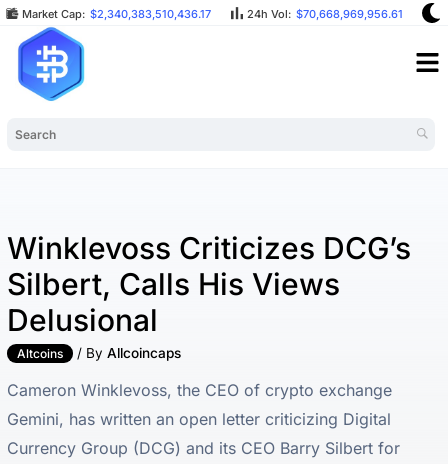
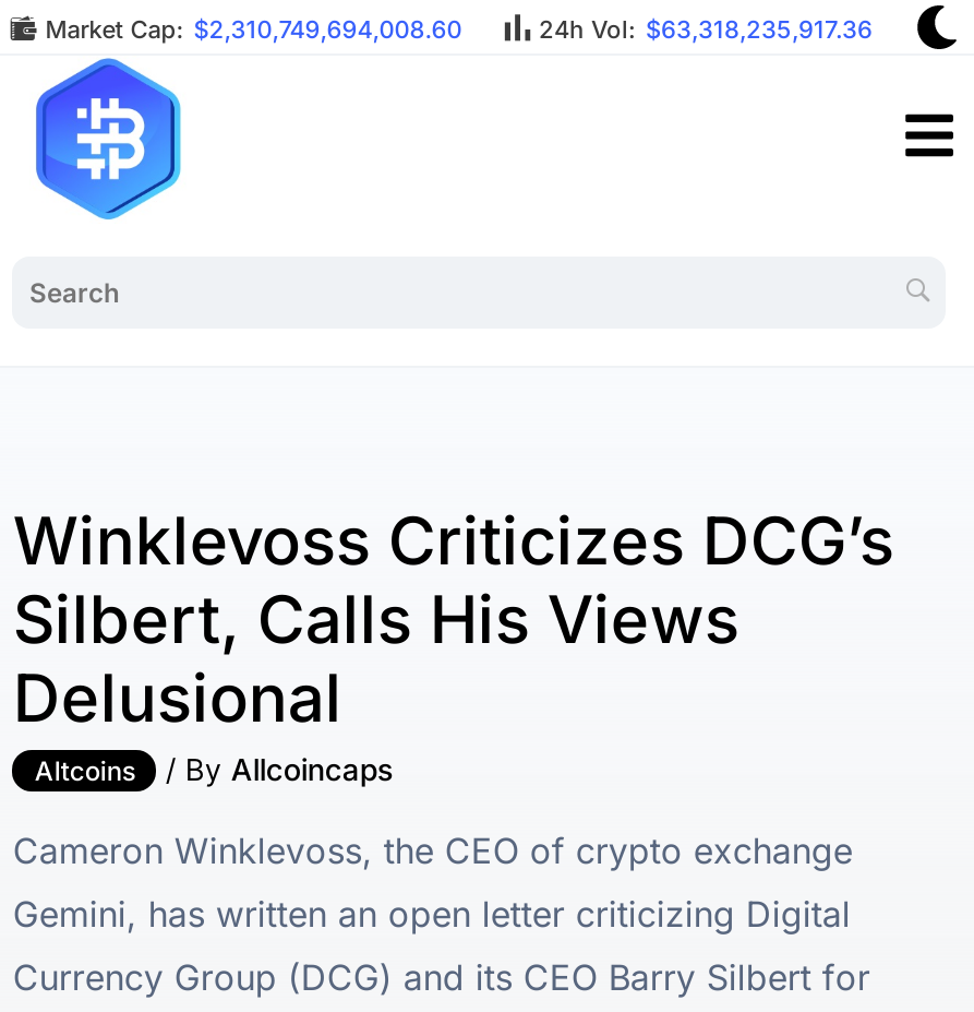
[22,7,211,21] Market Cap: $2,340,383,510,436.17 -> [45,14,462,45] Market Cap: $2,310,749,694,008.60
[246,7,402,21] 24h Vol: $70,668,969,956.61 -> [539,14,873,45] 24h Vol: $63,318,235,917.36

